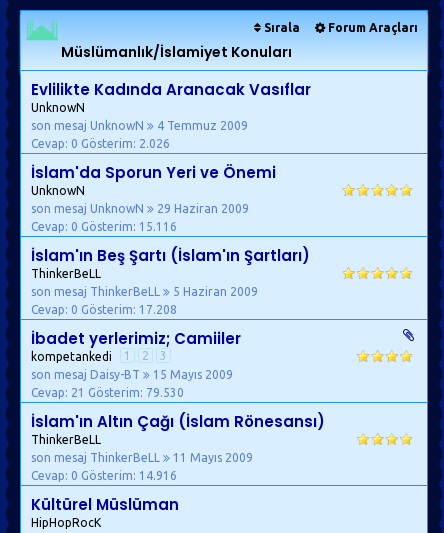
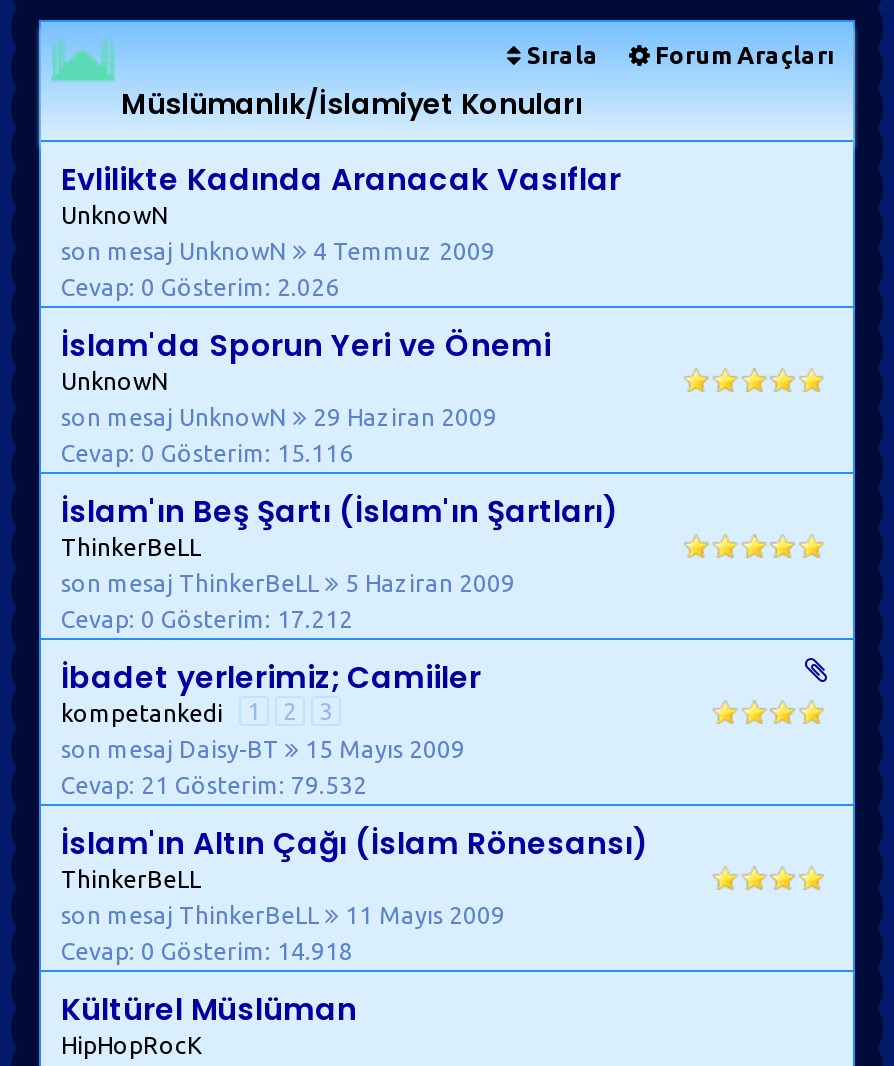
[31,303,177,316] Cevap: 0 Gösterim: 17.208 -> [61,606,353,632] Cevap: 0 Gösterim: 17.212
[31,386,184,399] Cevap: 21 Gösterim: 79.530 -> [61,772,367,798] Cevap: 21 Gösterim: 79.532
[31,469,177,482] Cevap: 0 Gösterim: 14.916 -> [61,938,353,964] Cevap: 0 Gösterim: 14.918

